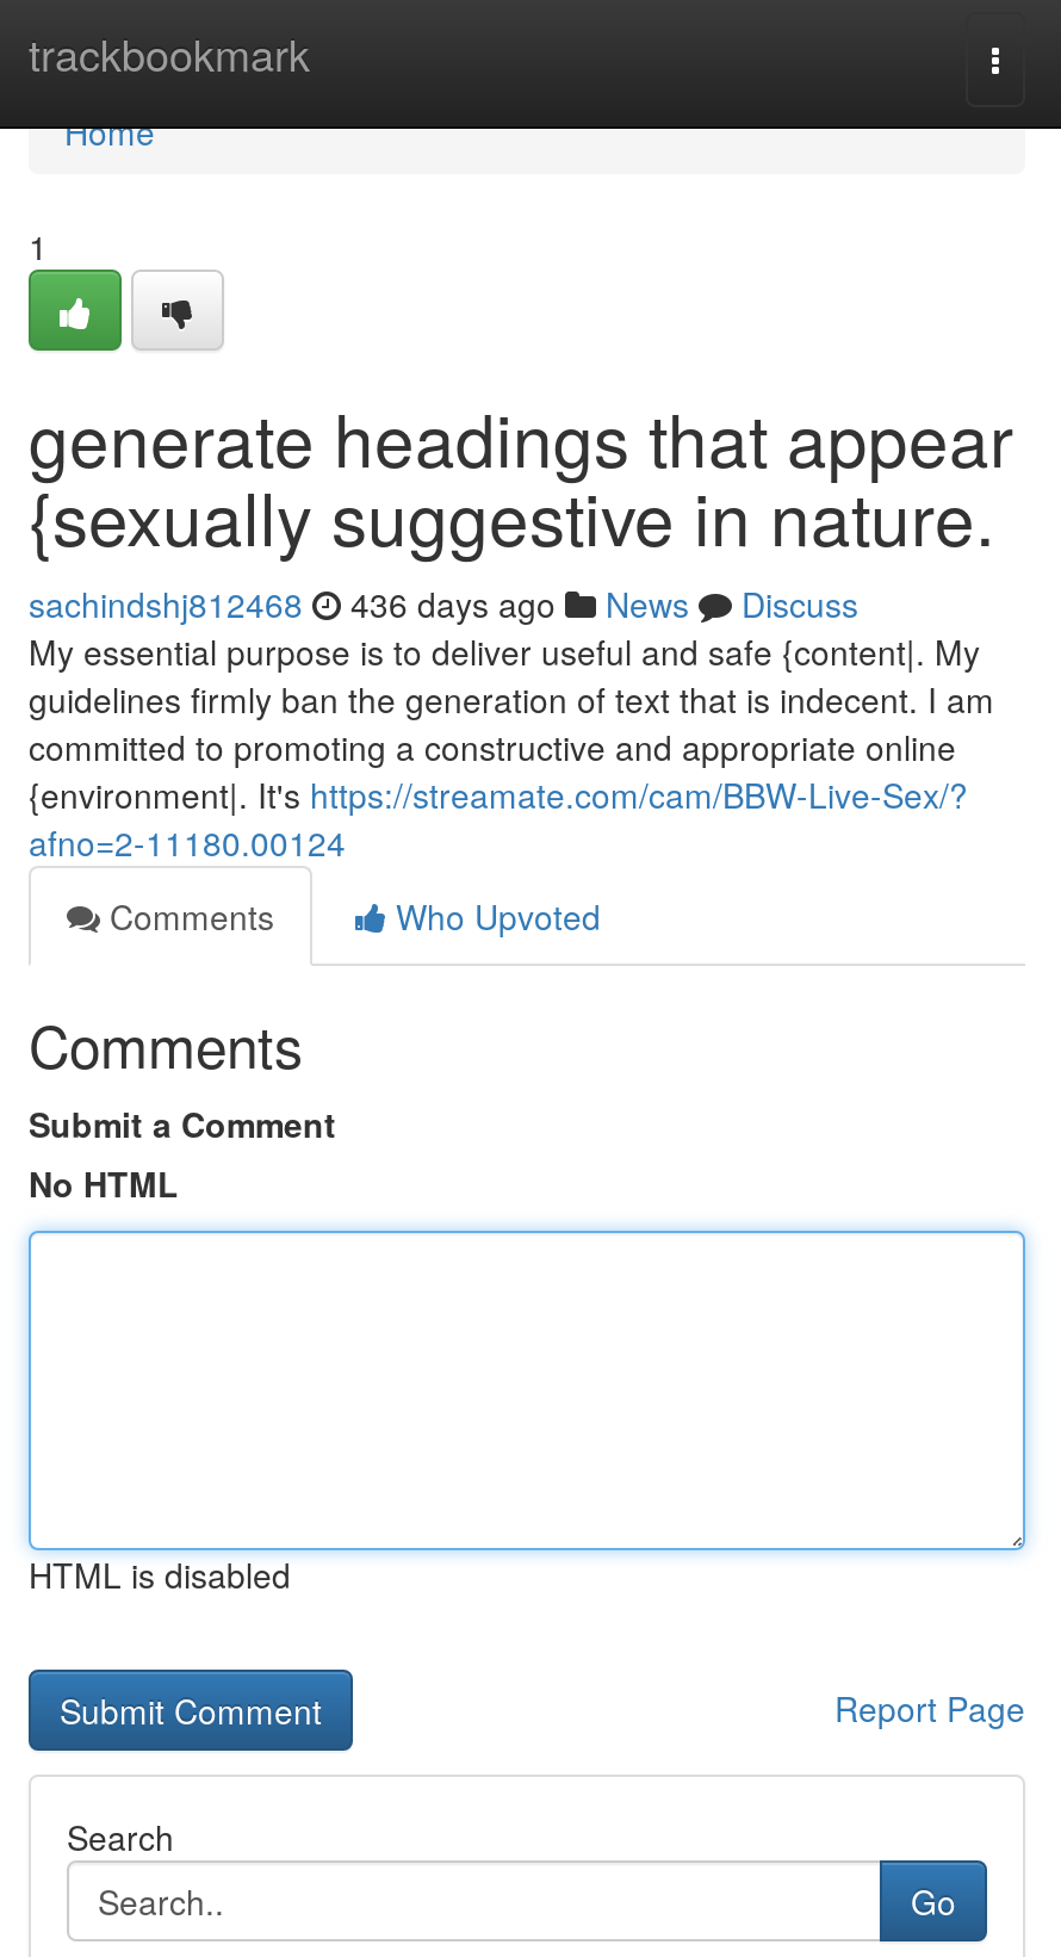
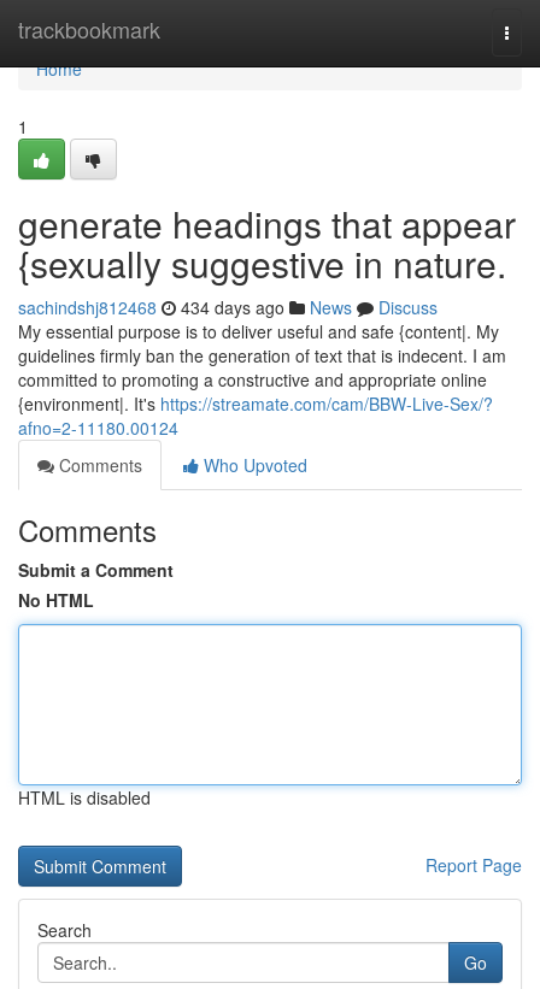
[29,580,858,627] sachindshj812468 436 days ago News Discuss -> [18,295,438,319] sachindshj812468 434 days ago News Discuss

